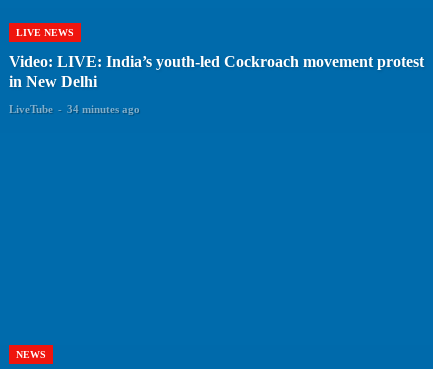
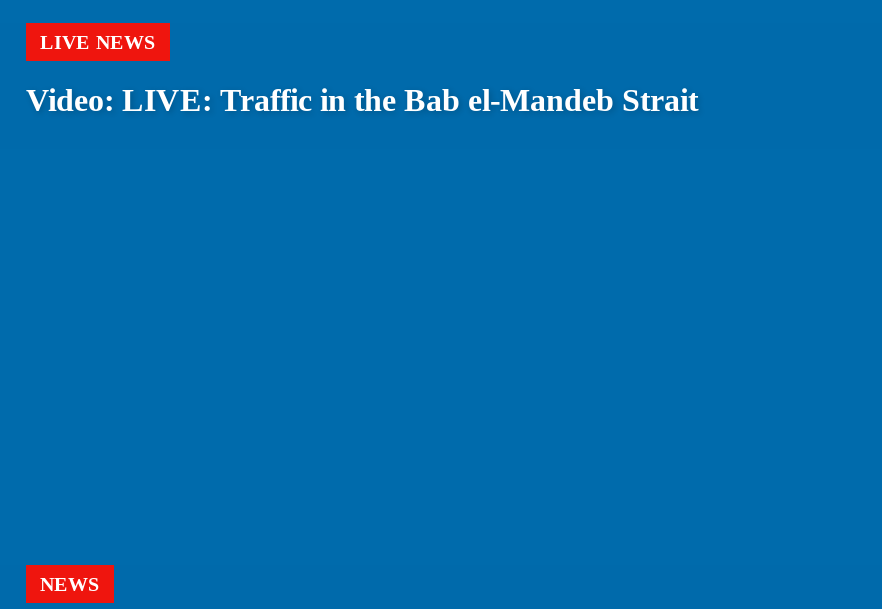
[9,53,424,115] Video: LIVE: India’s youth-led Cockroach movement protest | in New Delhi | LiveTube - 34 minutes ago -> [26,83,698,117] Video: LIVE: Traffic in the Bab el-Mandeb Strait

